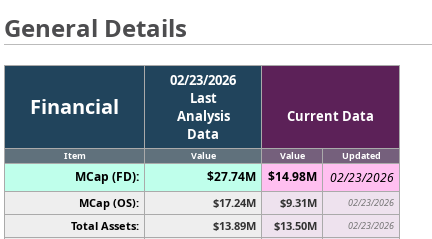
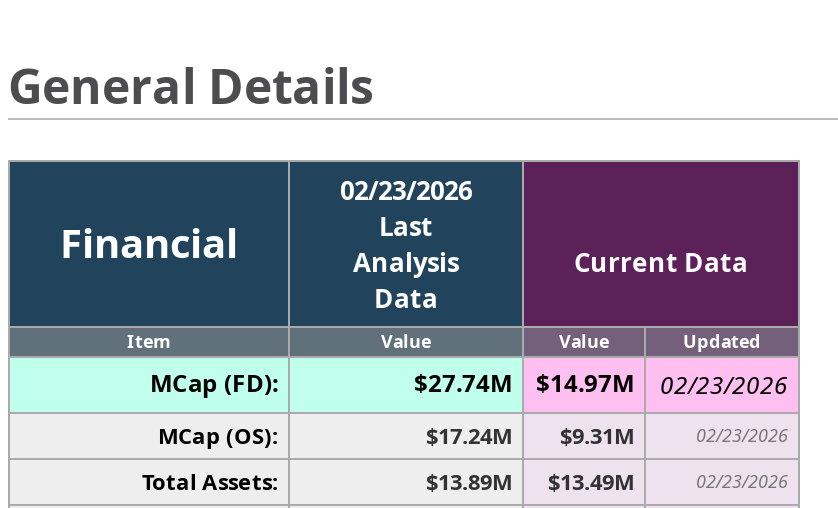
[207,168,394,186] $27.74M $14.98M 02/23/2026 -> [414,366,788,402] $27.74M $14.97M 02/23/2026
[213,218,317,233] $13.89M $13.50M -> [426,466,634,496] $13.89M $13.49M

